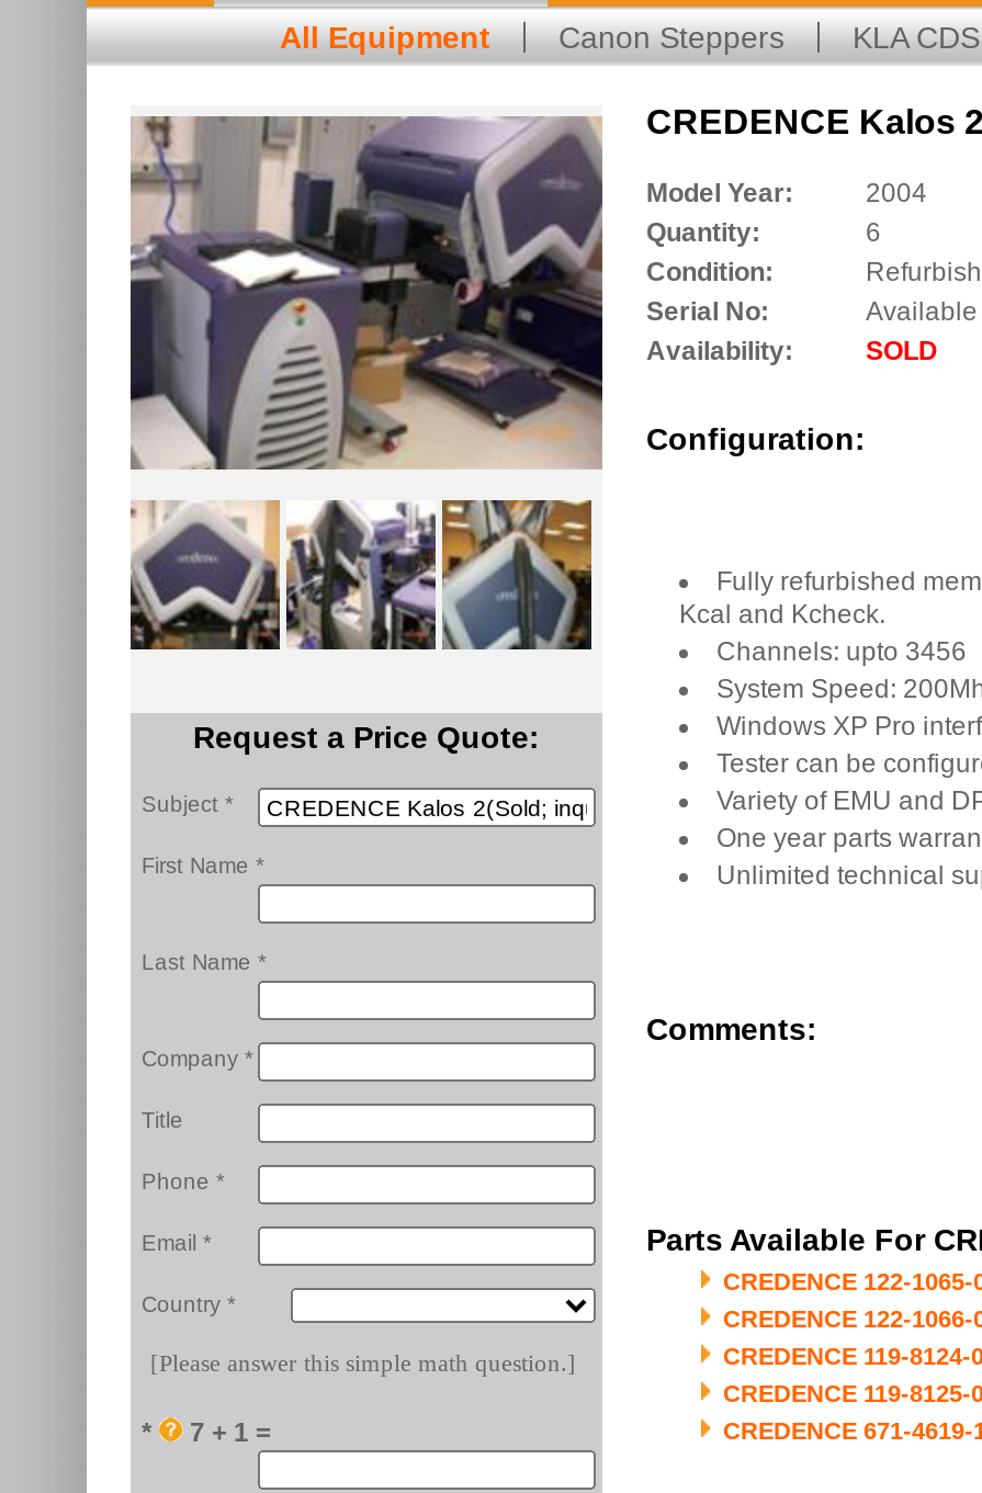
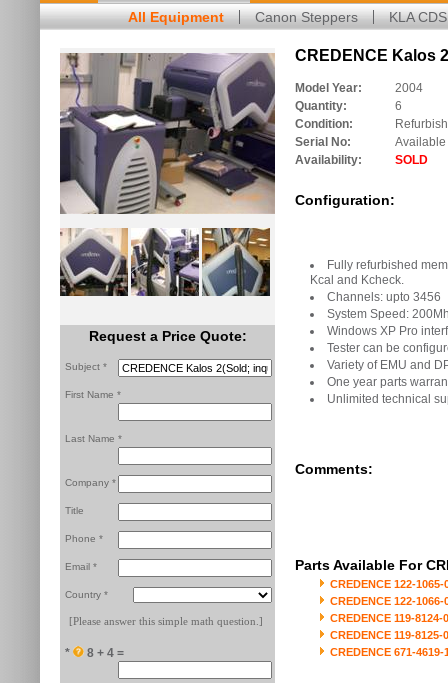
[190,1417,271,1448] 7 + 1 = -> [87,646,124,660] 8 + 4 =

